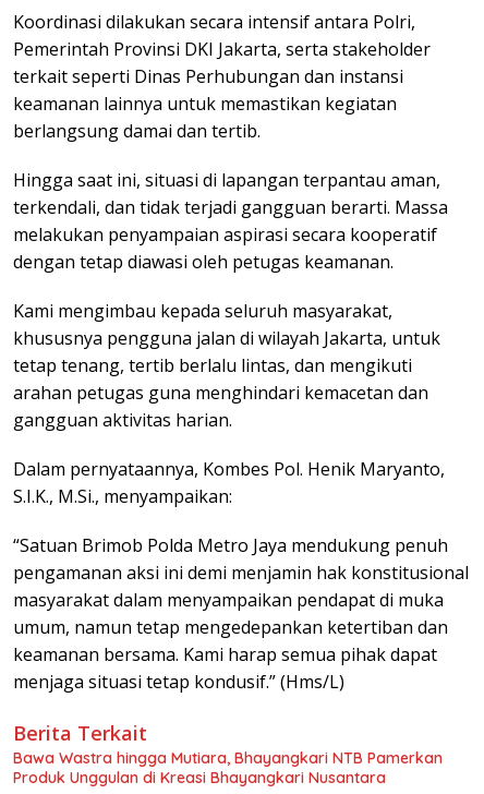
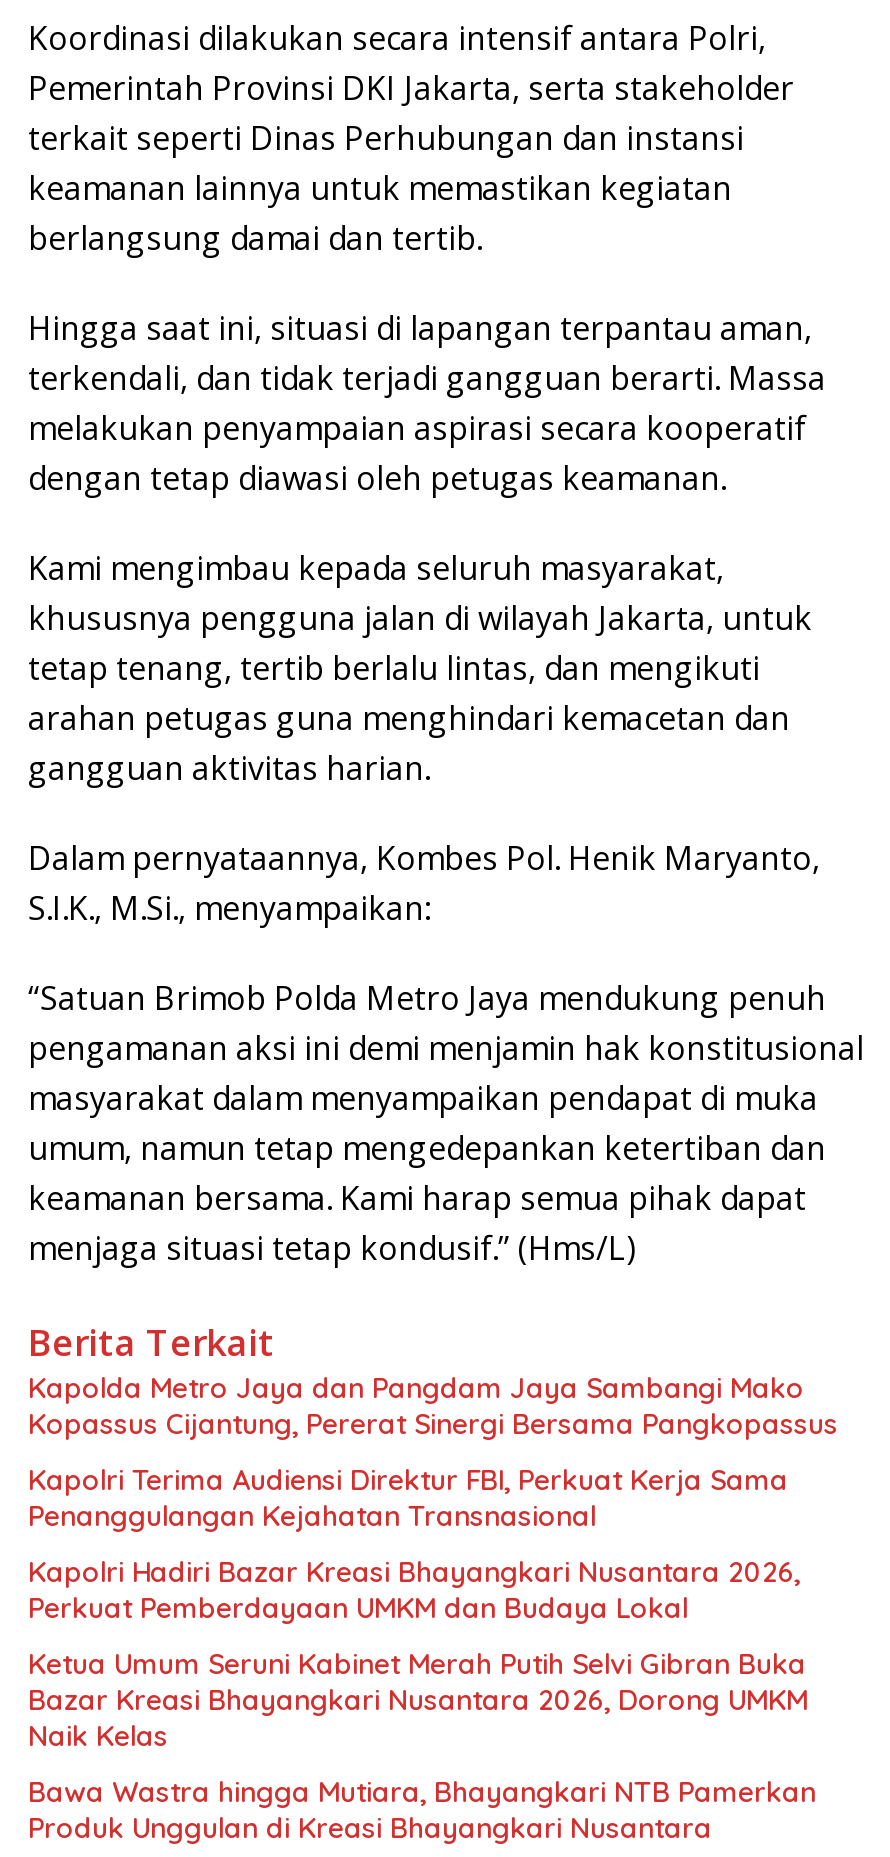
none -> [28,1370,838,1754] Kapolda Metro Jaya dan Pangdam Jaya Sambangi Mako | Kopassus Cijantung, Pererat Sinergi Bersama Pangkopassus | Kapolri Terima Audiensi Direktur FBI, Perkuat Kerja Sama | Penanggulangan Kejahatan Transnasional | Kapolri Hadiri Bazar Kreasi Bhayangkari Nusantara 2026, | Perkuat Pemberdayaan UMKM dan Budaya Lokal | Ketua Umum Seruni Kabinet Merah Putih Selvi Gibran Buka | Bazar Kreasi Bhayangkari Nusantara 2026, Dorong UMKM | Naik Kelas

